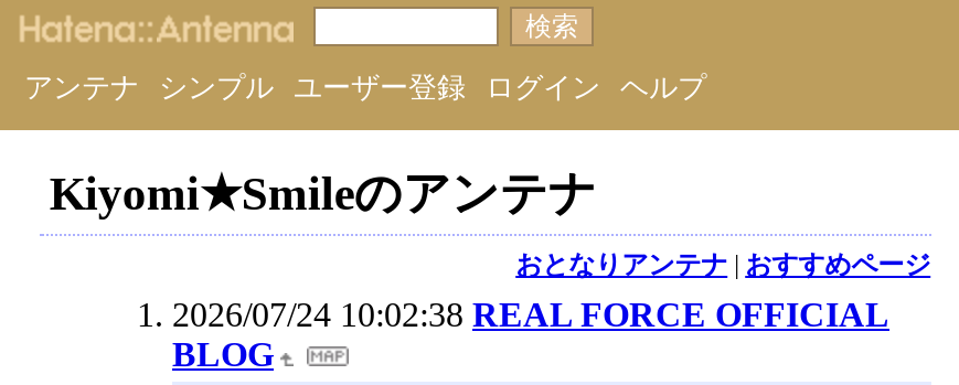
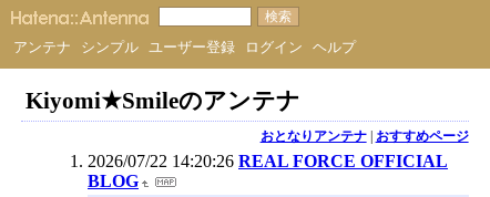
[172,295,889,333] 2026/07/24 10:02:38 REAL FORCE OFFICIAL -> [88,151,448,170] 2026/07/22 14:20:26 REAL FORCE OFFICIAL

